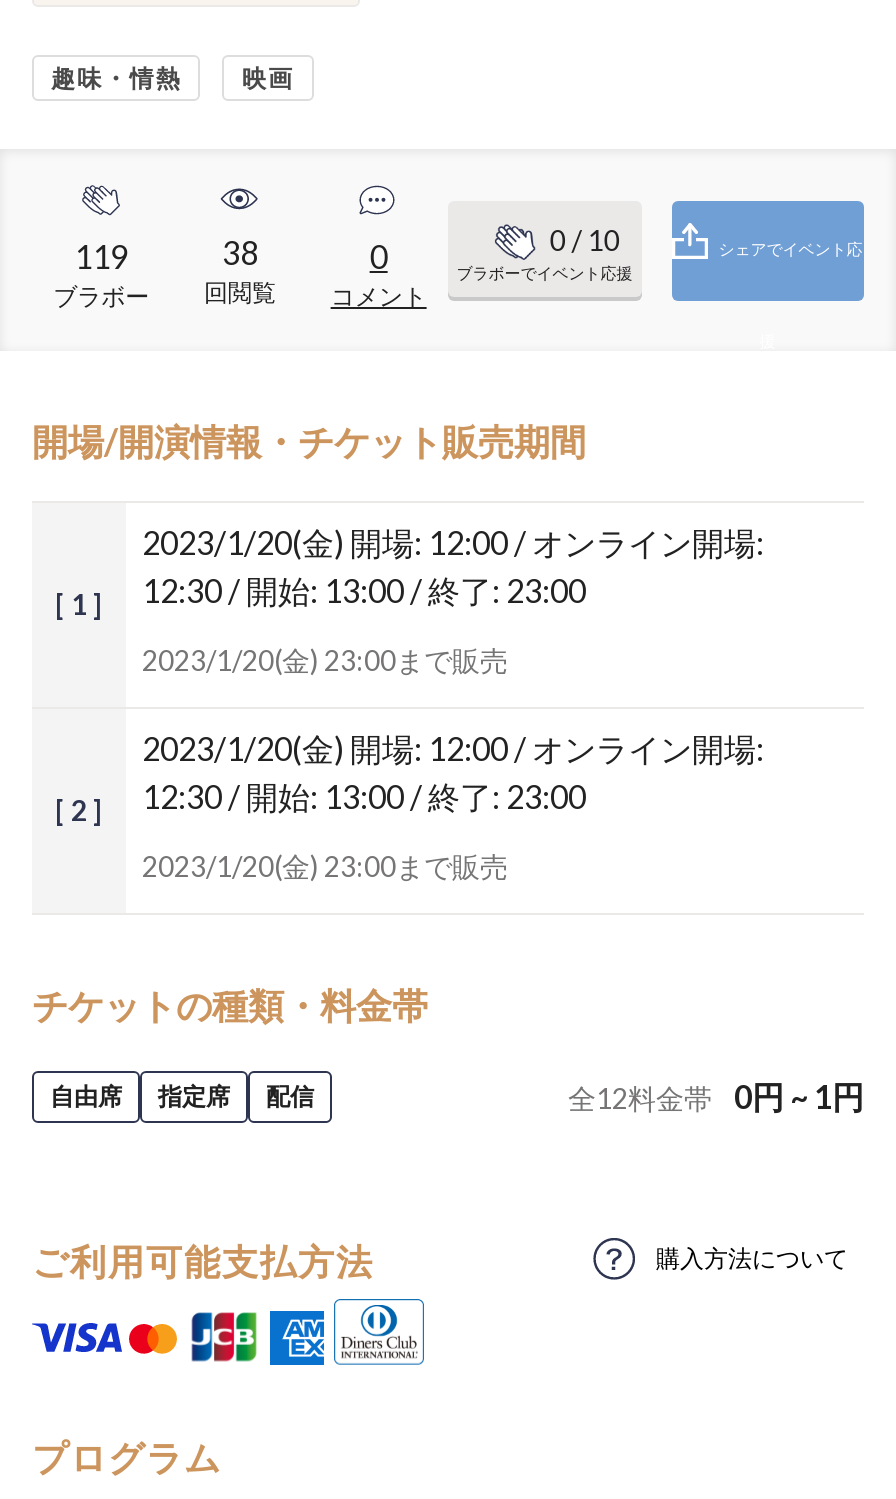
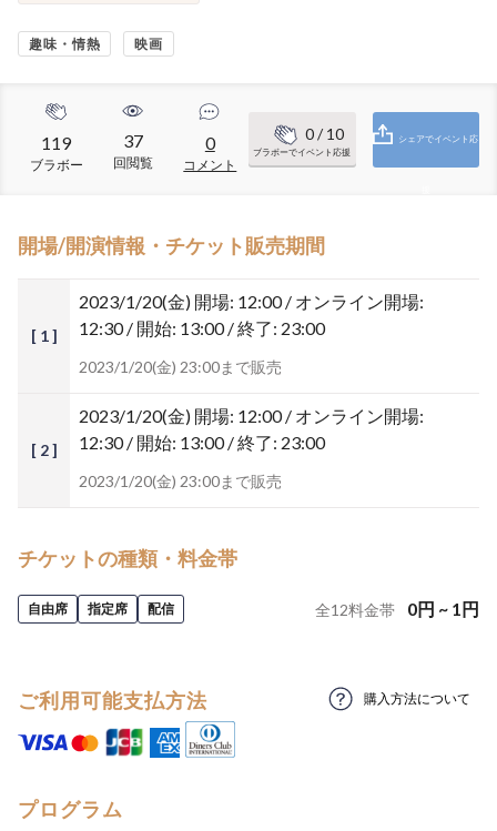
[222,233,258,271] 38 -> [123,130,143,151] 37

